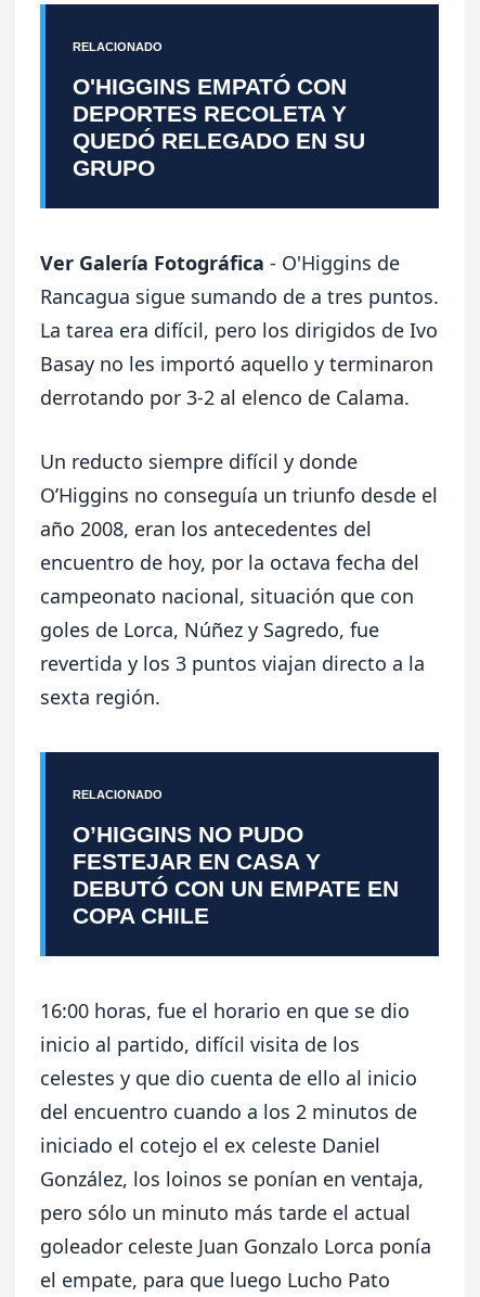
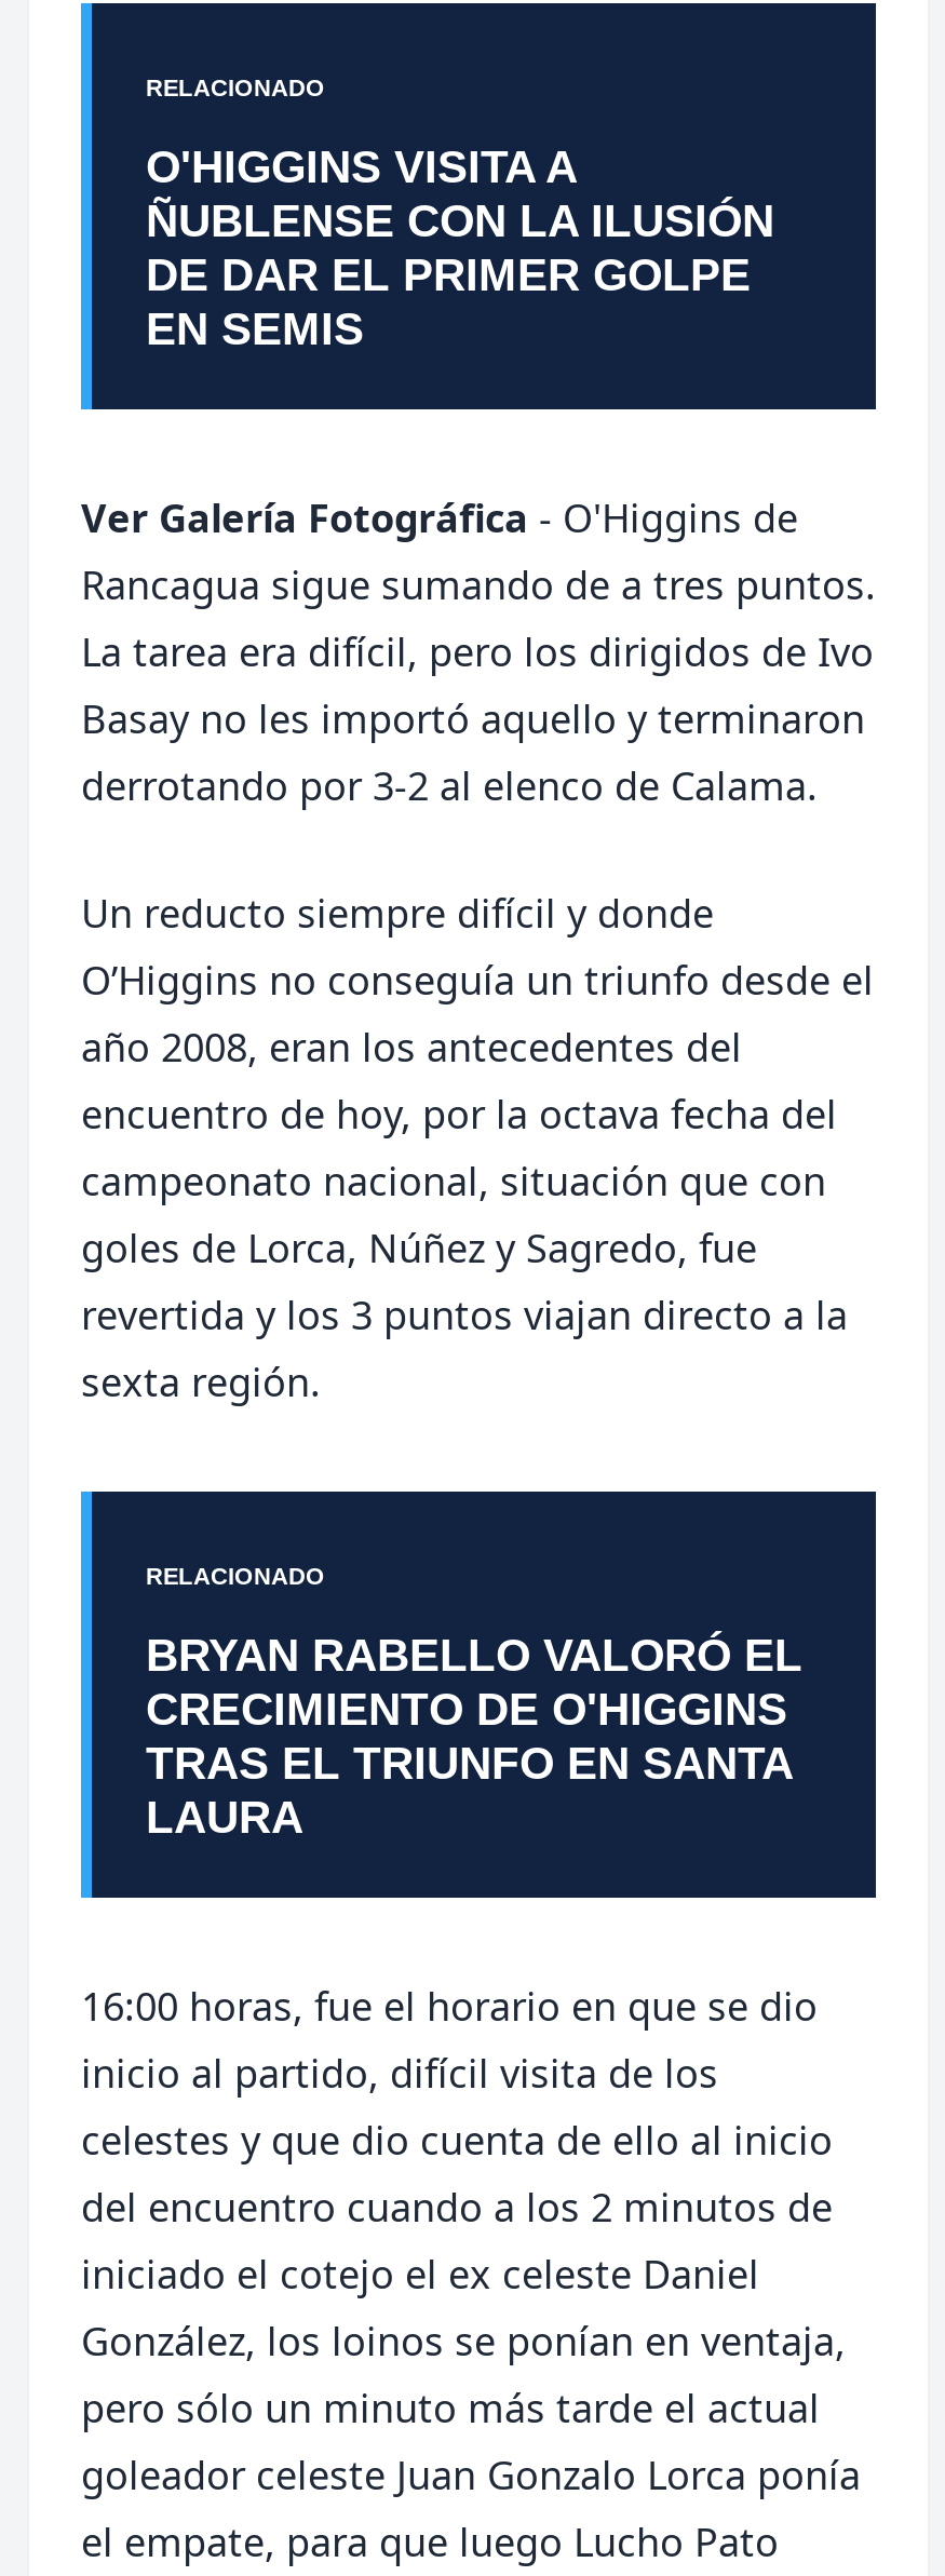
[73,73,365,180] O'HIGGINS EMPATÓ CON | DEPORTES RECOLETA Y | QUEDÓ RELEGADO EN SU | GRUPO -> [146,140,774,352] O'HIGGINS VISITA A | ÑUBLENSE CON LA ILUSIÓN | DE DAR EL PRIMER GOLPE | EN SEMIS
[73,821,399,927] O’HIGGINS NO PUDO | FESTEJAR EN CASA Y | DEBUTÓ CON UN EMPATE EN | COPA CHILE -> [146,1629,802,1840] BRYAN RABELLO VALORÓ EL | CRECIMIENTO DE O'HIGGINS | TRAS EL TRIUNFO EN SANTA | LAURA

